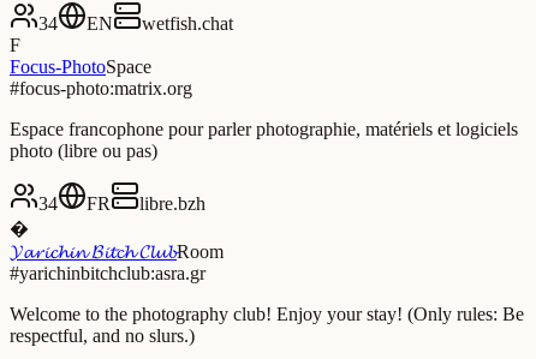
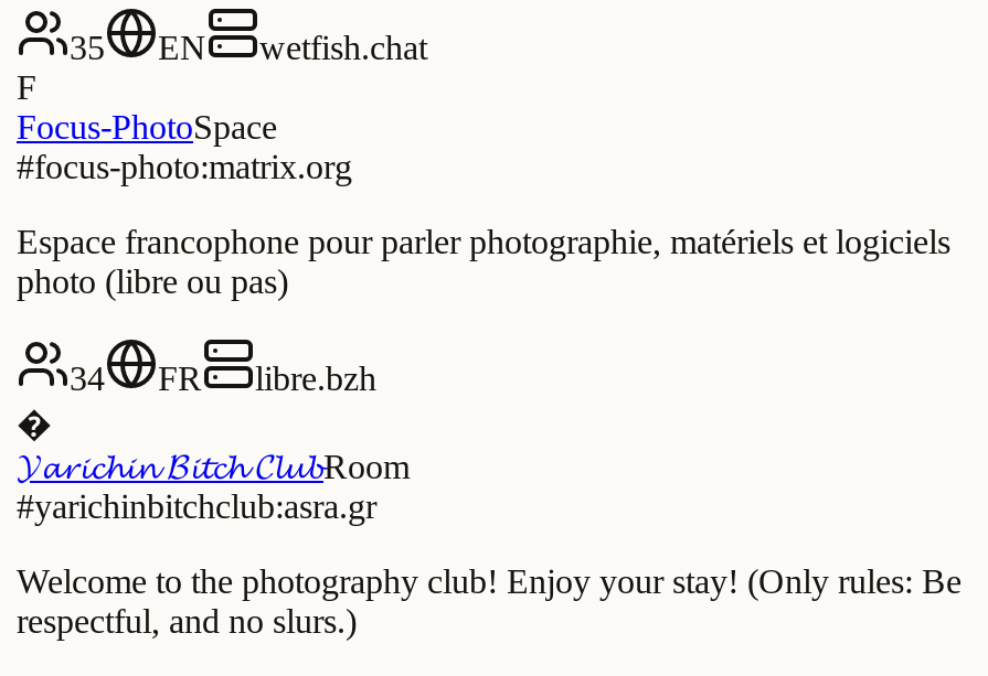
[38,13,233,34] 34 EN wetfish.chat -> [70,29,427,66] 35 EN wetfish.chat

